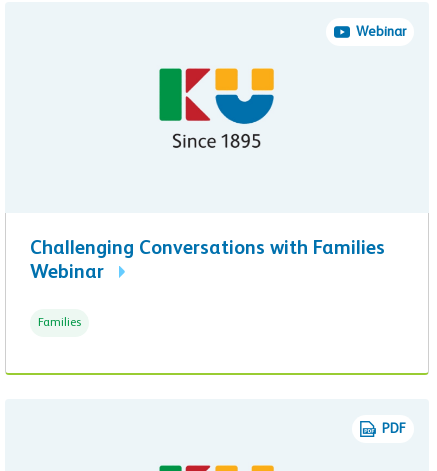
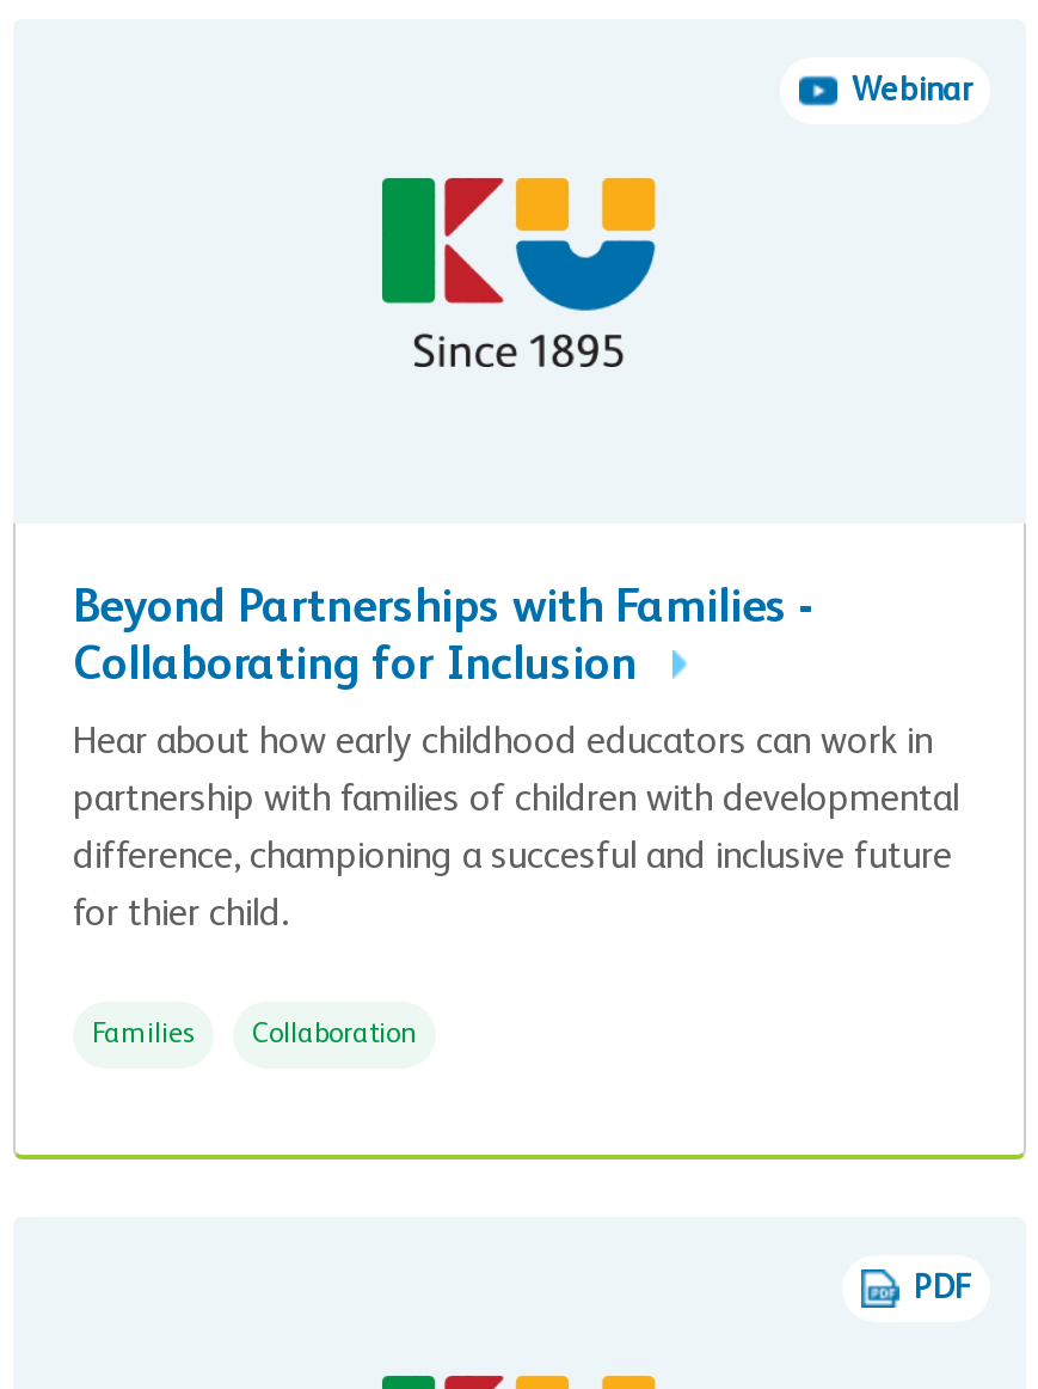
[30,239,385,283] Challenging Conversations with Families | Webinar -> [73,586,959,935] Beyond Partnerships with Families - | Collaborating for Inclusion | Hear about how early childhood educators can work in | partnership with families of children with developmental | difference, championing a succesful and inclusive future | for thier child.
none -> [252,1021,417,1050] Collaboration

